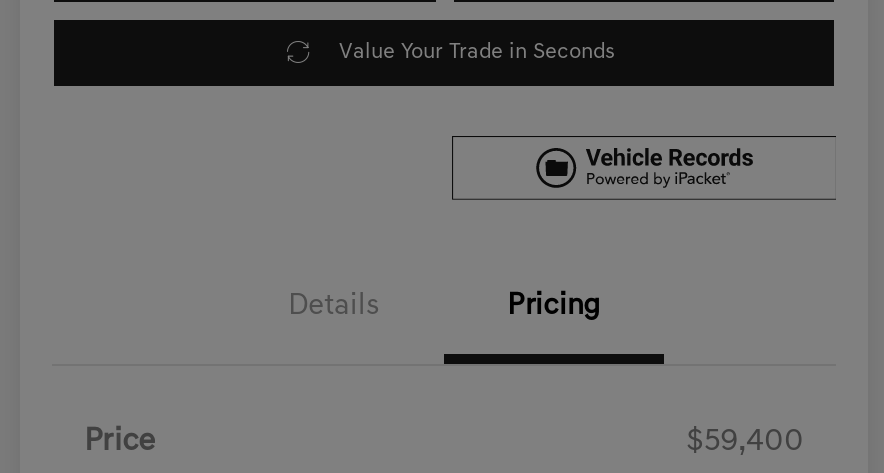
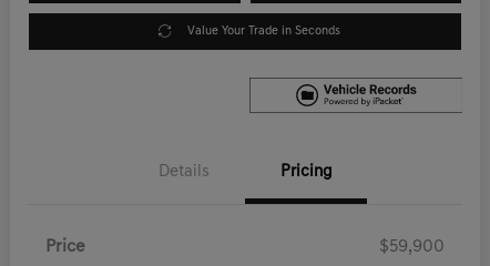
[686,425,804,457] $59,400 -> [379,238,445,256] $59,900

